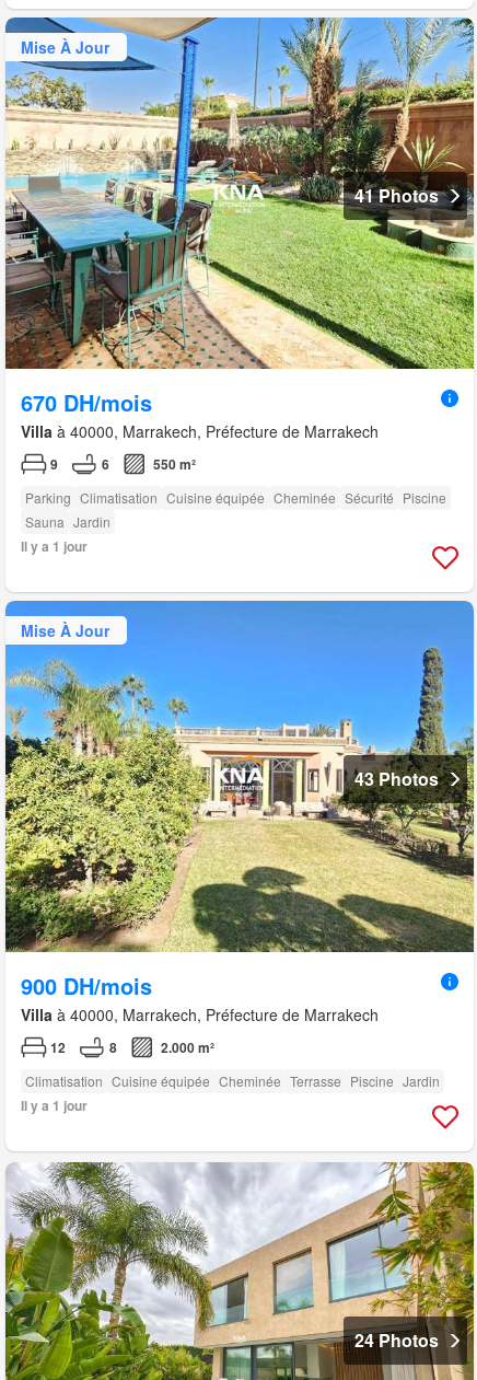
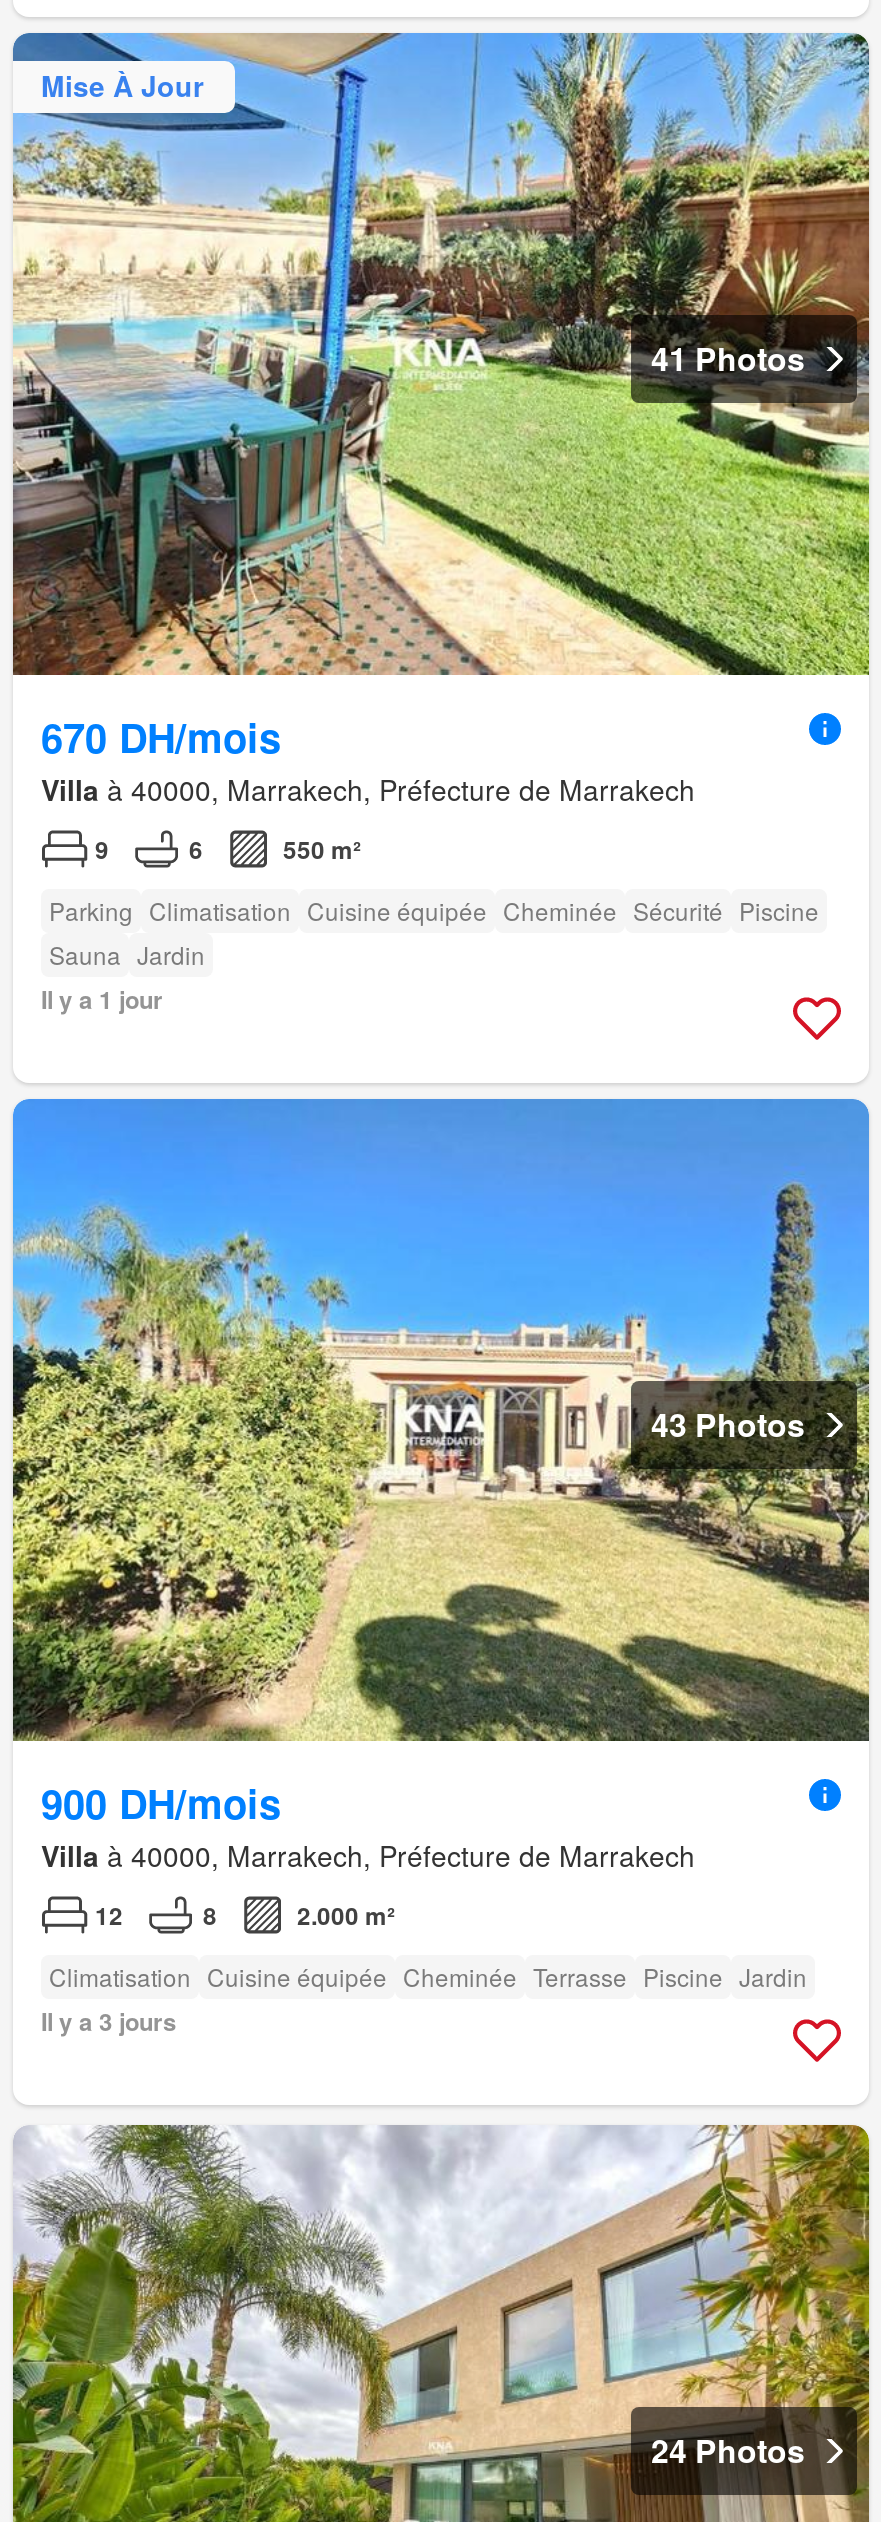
[21,619,109,641] Mise À Jour -> none
[21,1096,88,1116] Il y a 1 jour -> [41,2003,177,2039] Il y a 3 jours

